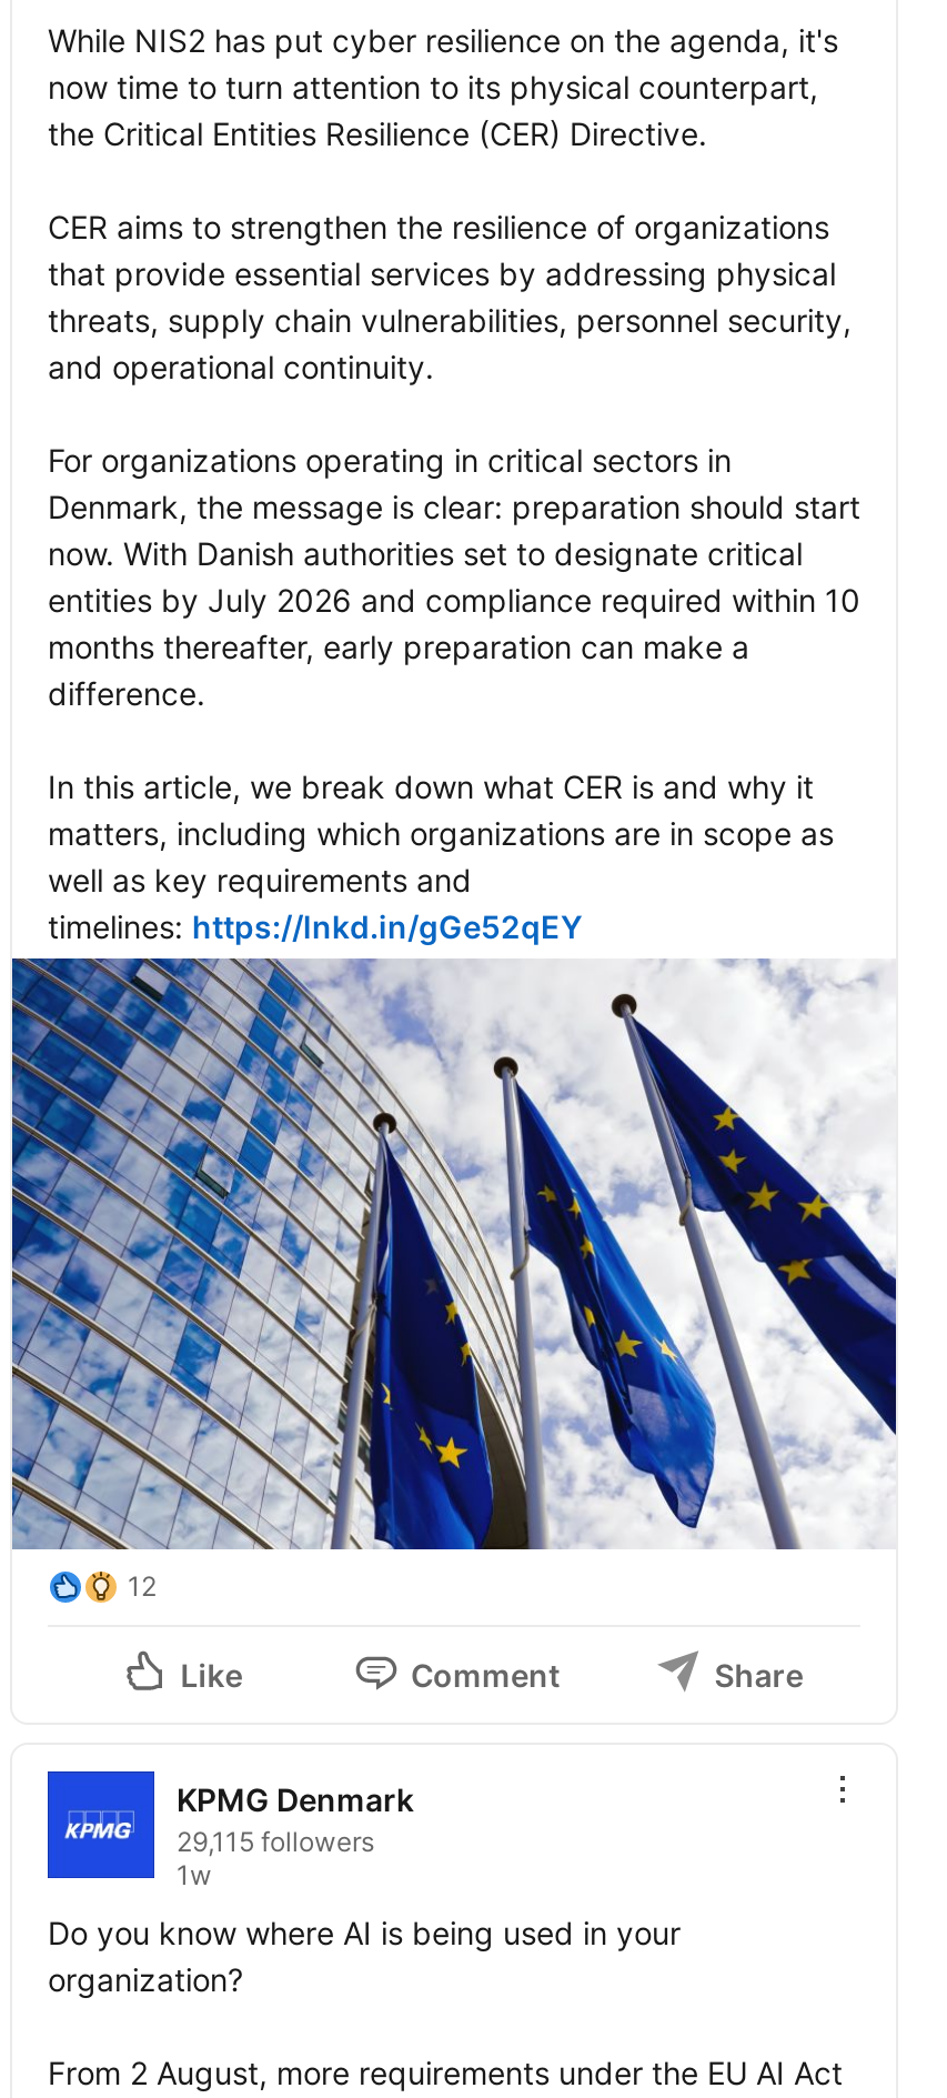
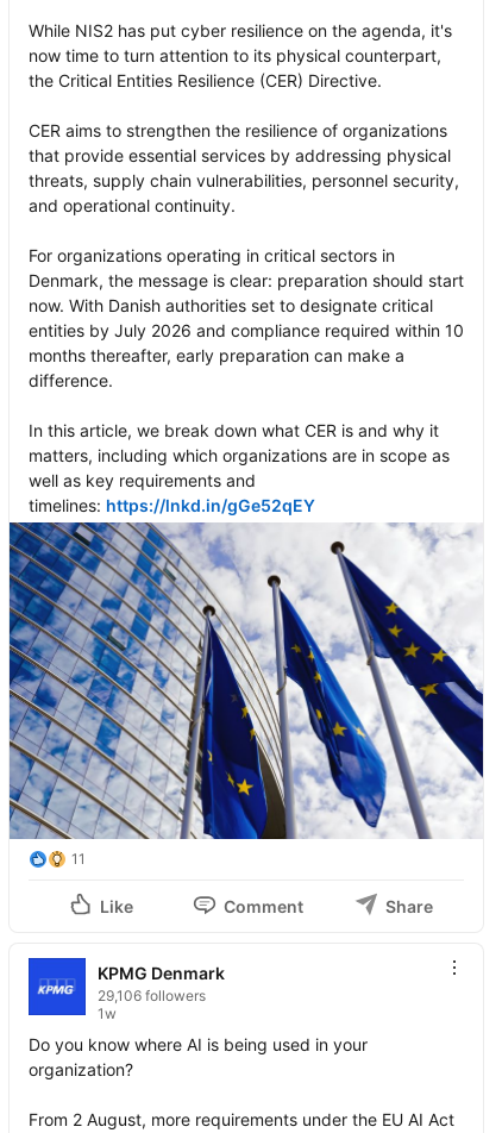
[128,1570,157,1604] 12 -> [71,850,86,868] 11
[177,1826,374,1859] 29,115 followers -> [98,987,206,1005] 29,106 followers

